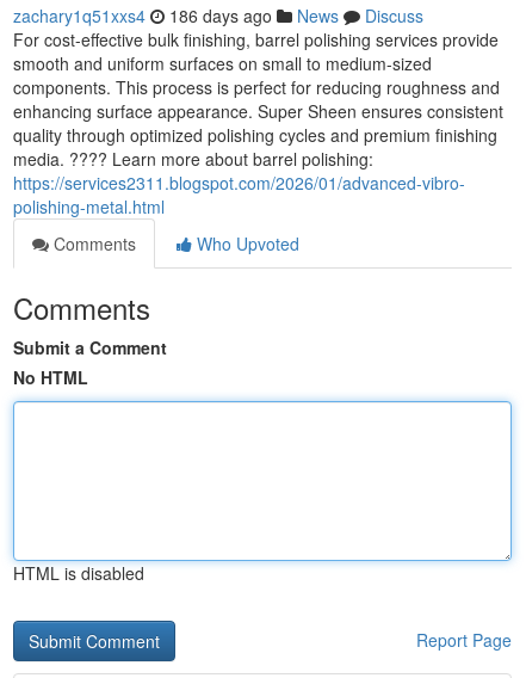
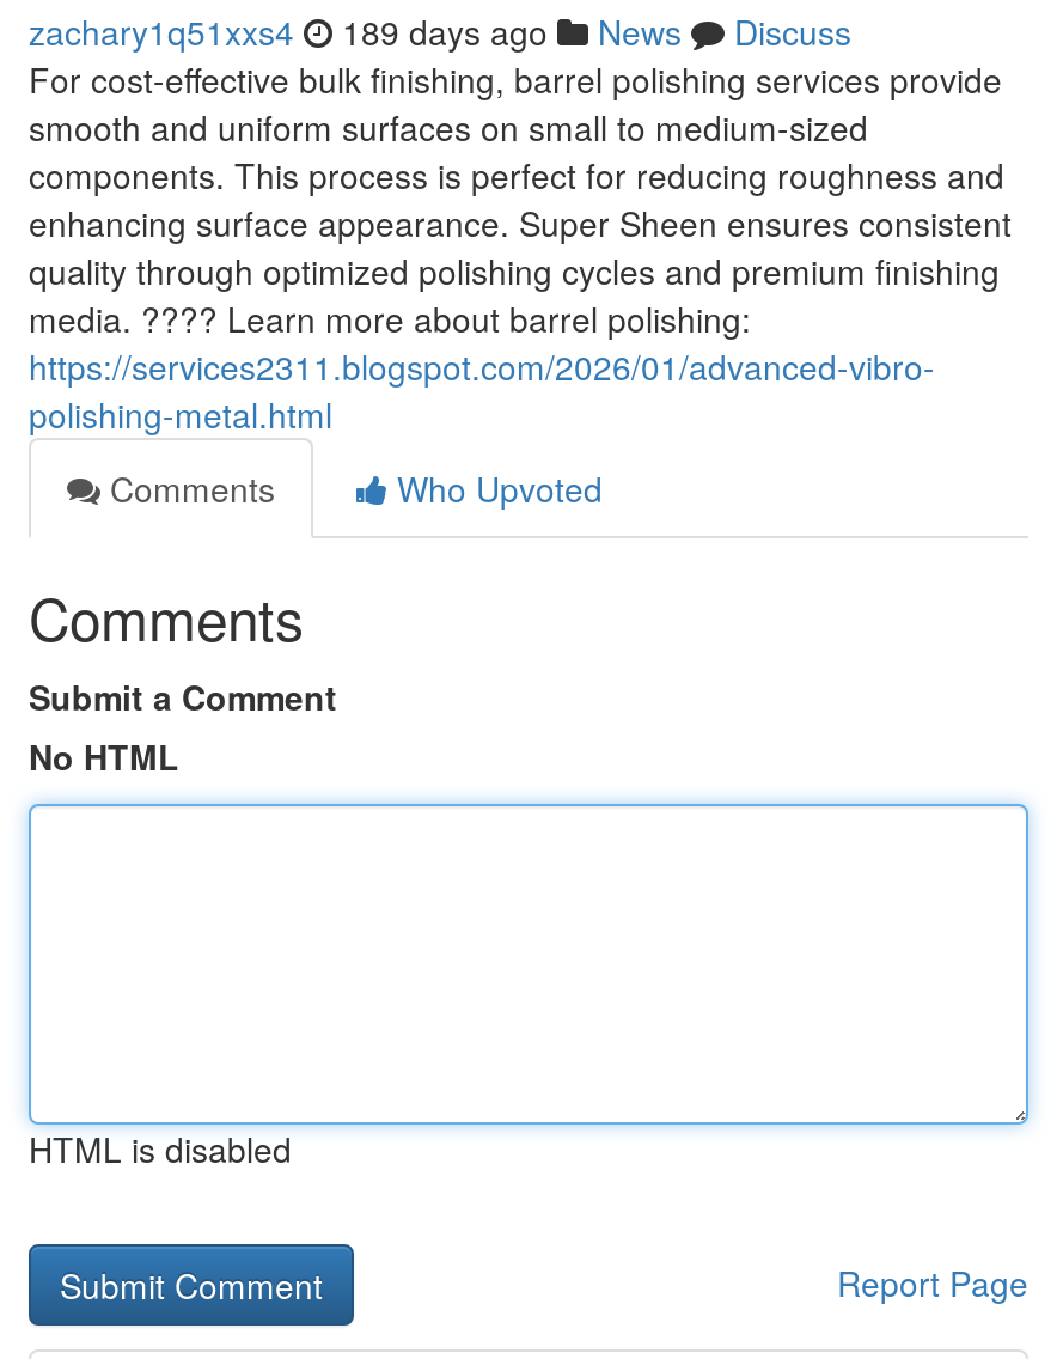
[13,4,423,27] zachary1q51xxs4 186 days ago News Discuss -> [29,7,851,55] zachary1q51xxs4 189 days ago News Discuss

